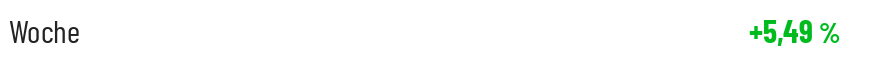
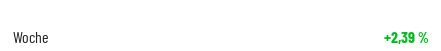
[749,11,841,49] +5,49% -> [384,27,429,46] +2,39%

